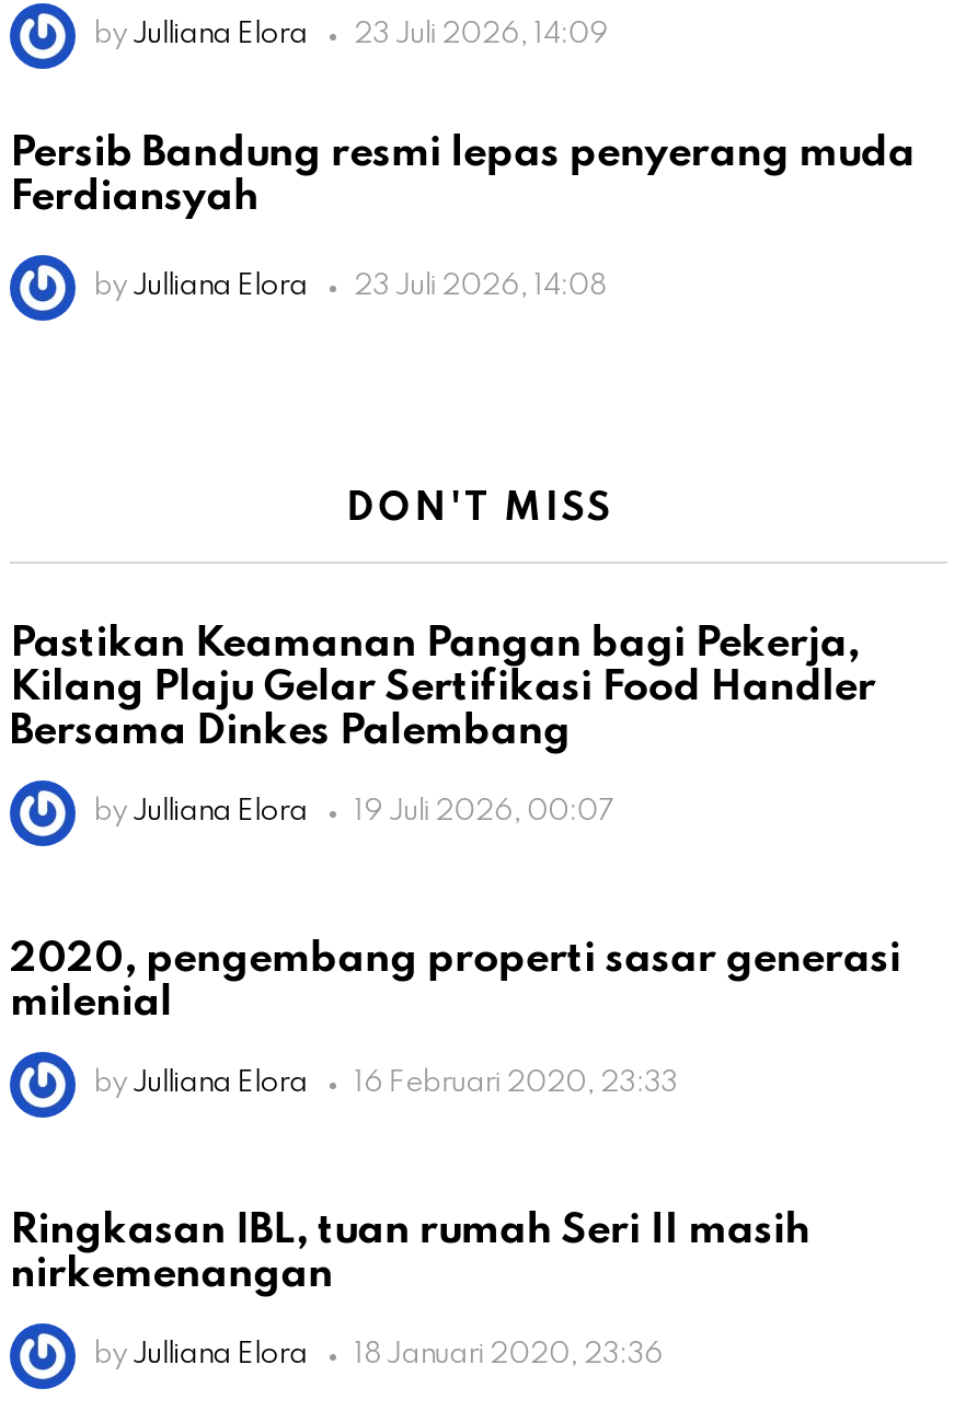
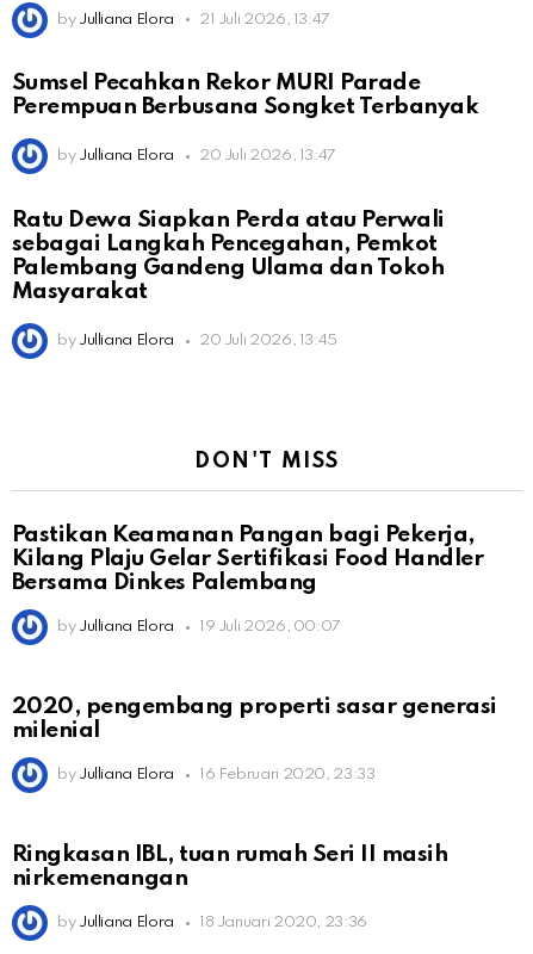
[93,22,608,51] by Julliana Elora 23 Juli 2026, 14:09 -> [57,12,330,27] by Julliana Elora 21 Juli 2026, 13:47
[10,134,915,219] Persib Bandung resmi lepas penyerang muda | Ferdiansyah -> [12,72,478,119] Sumsel Pecahkan Rekor MURI Parade | Perempuan Berbusana Songket Terbanyak
[354,274,606,302] 23 Juli 2026, 14:08 -> [12,148,444,348] 20 Juli 2026, 13:47 | Ratu Dewa Siapkan Perda atau Perwali | sebagai Langkah Pencegahan, Pemkot | Palembang Gandeng Ulama dan Tokoh | Masyarakat | by Julliana Elora | 20 Juli 2026, 13:45

